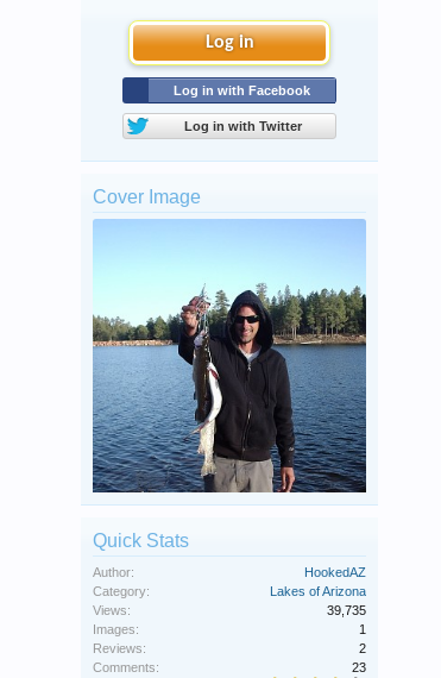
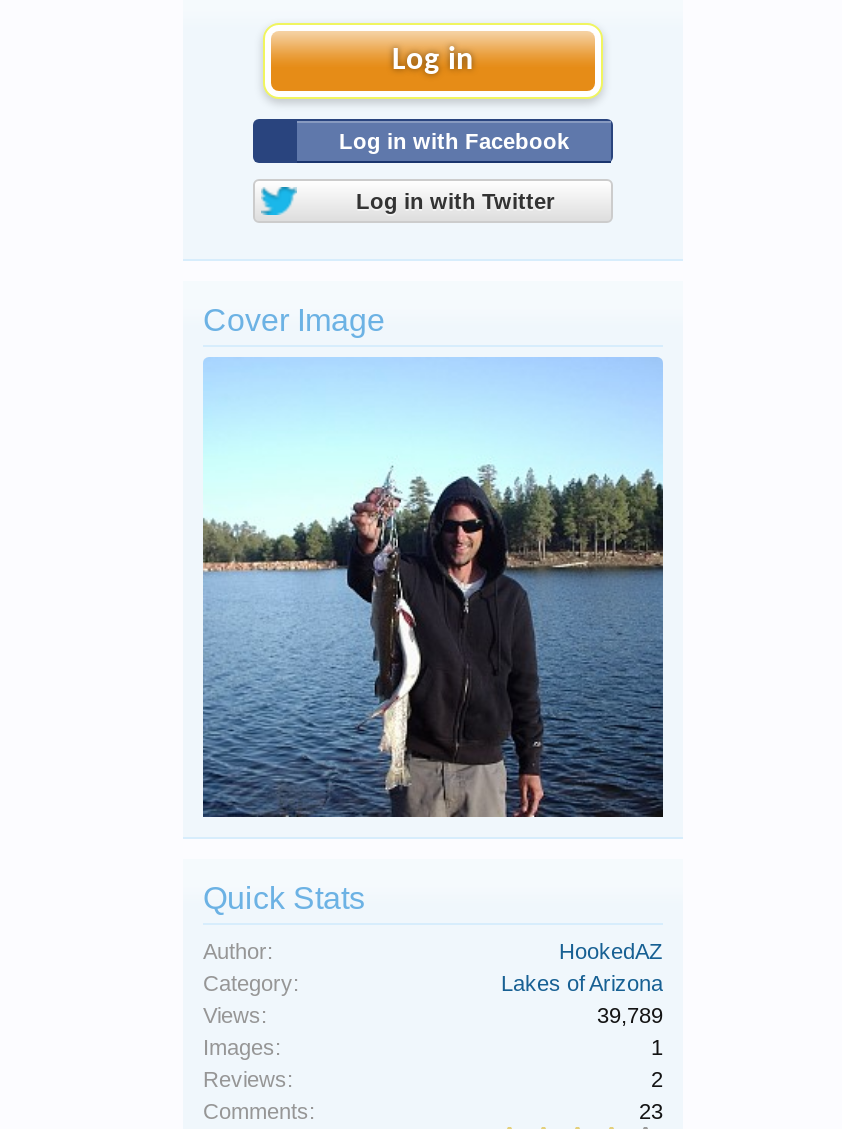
[327,603,366,617] 39,735 -> [597,1003,663,1027] 39,789

